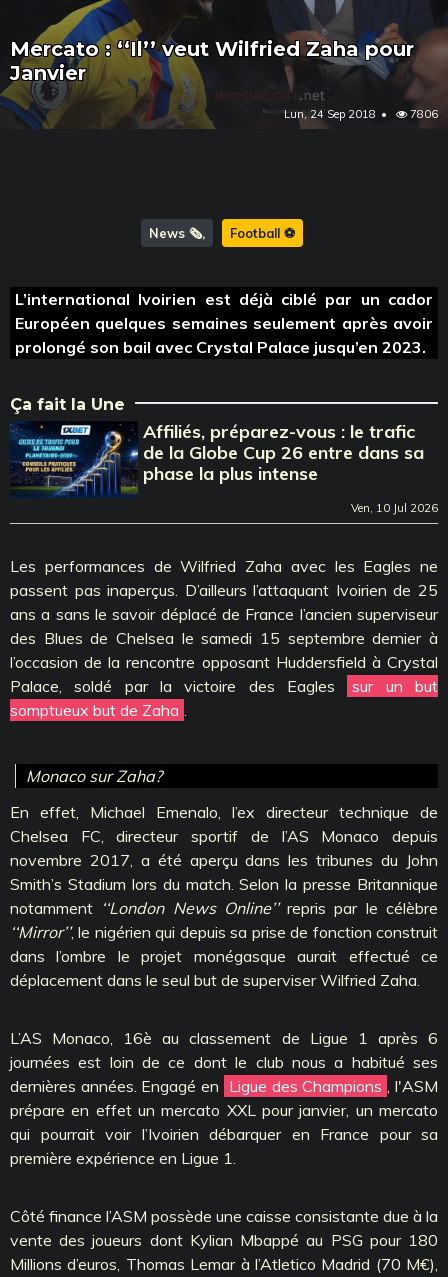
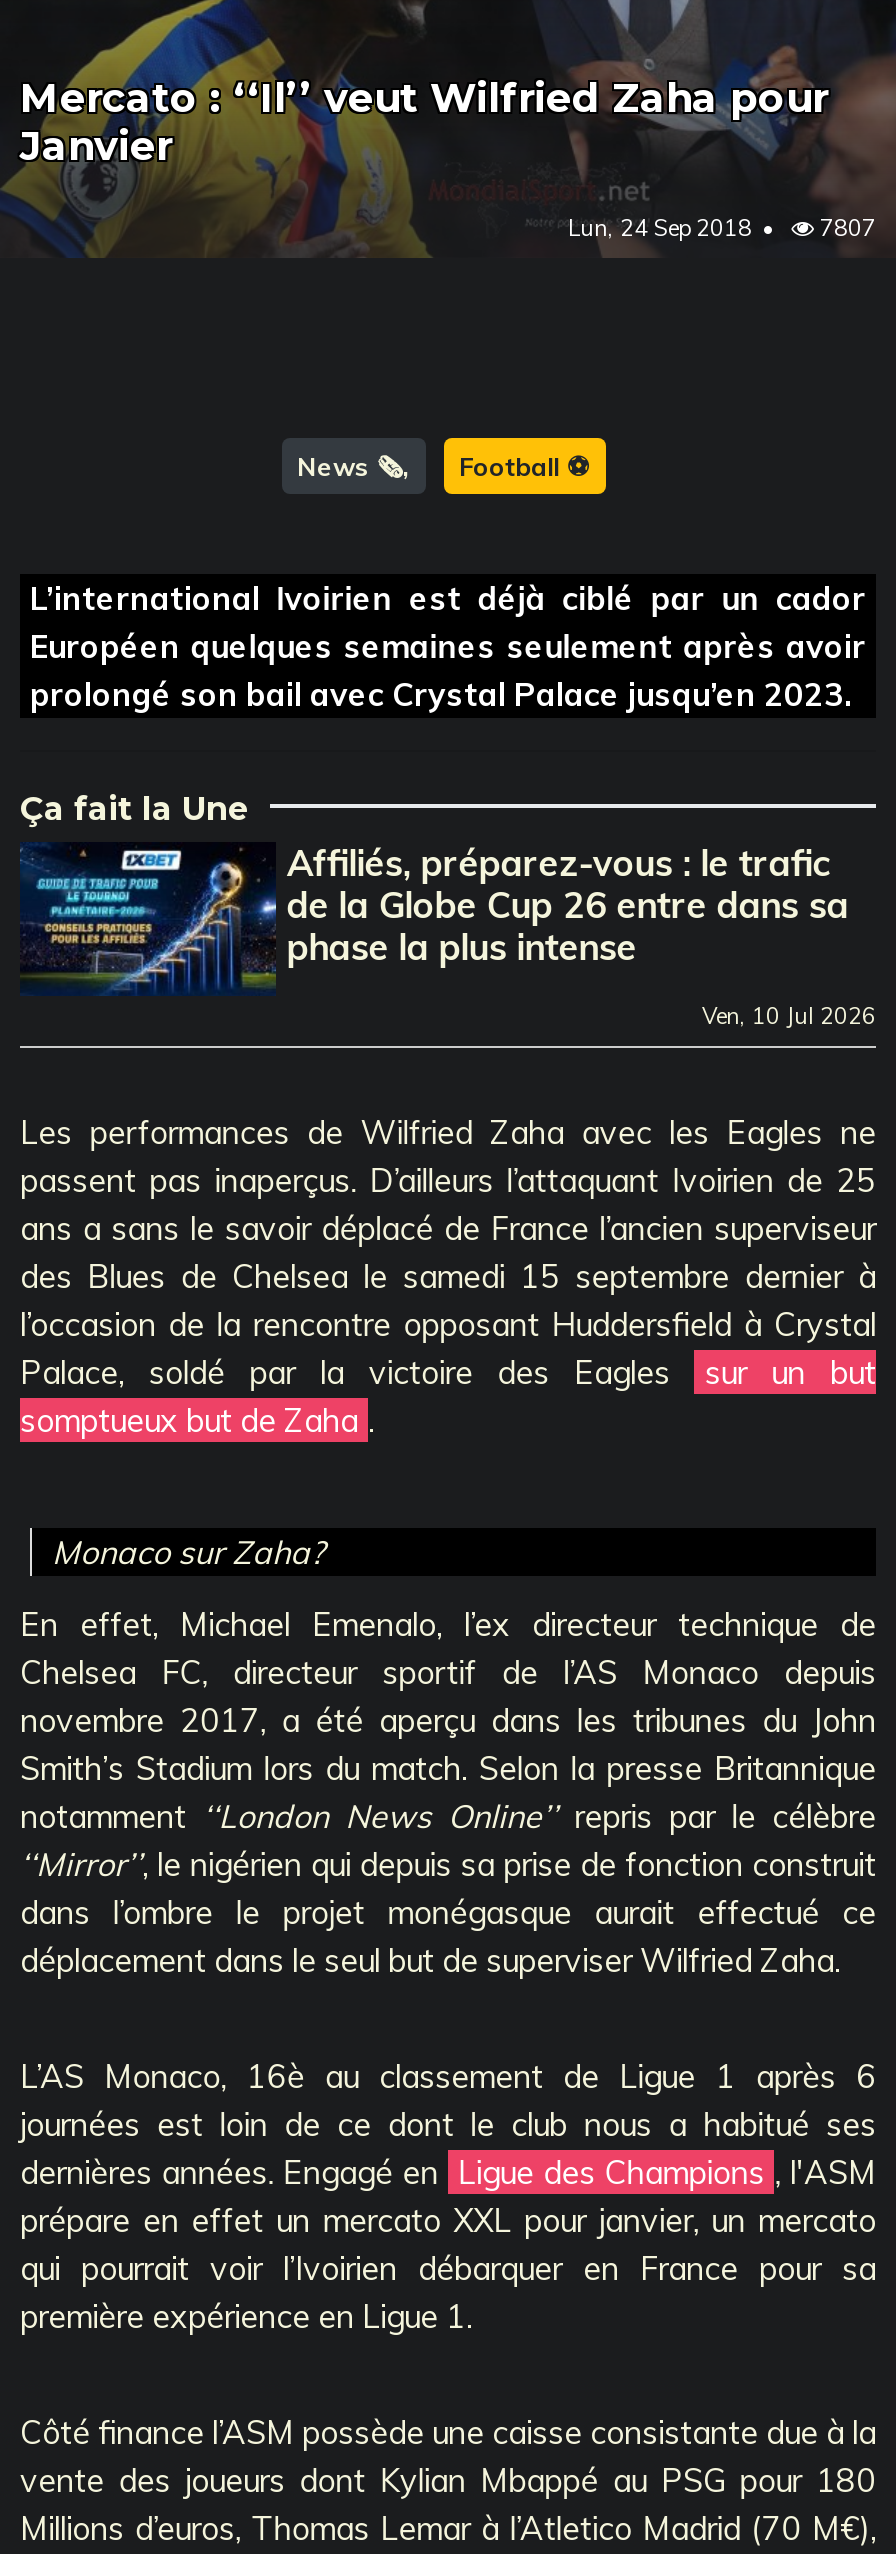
[407,107,438,121] 7806 -> [814,214,876,242] 7807

